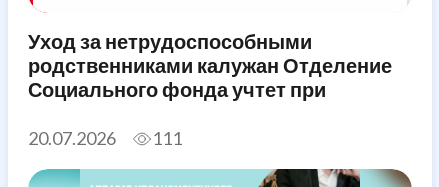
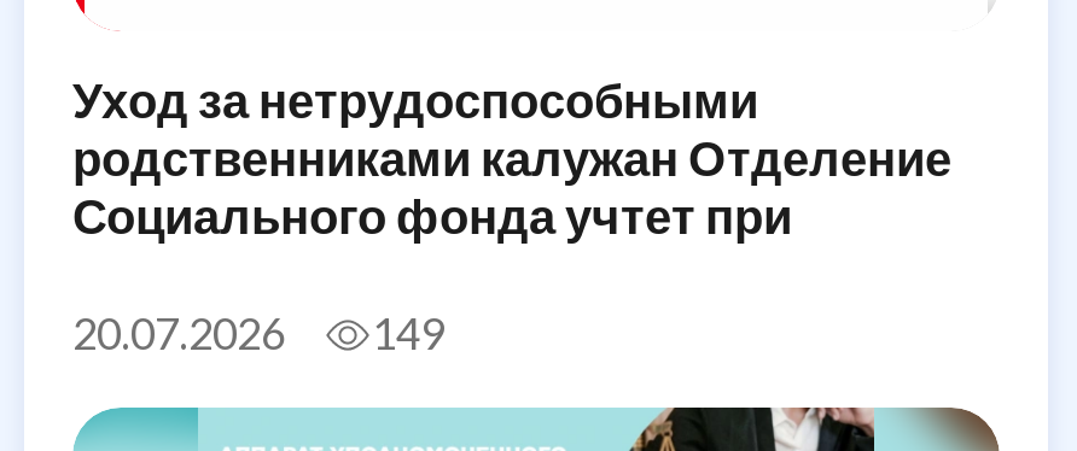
[28,127,182,149] 20.07.2026 111 -> [72,307,444,360] 20.07.2026 149

